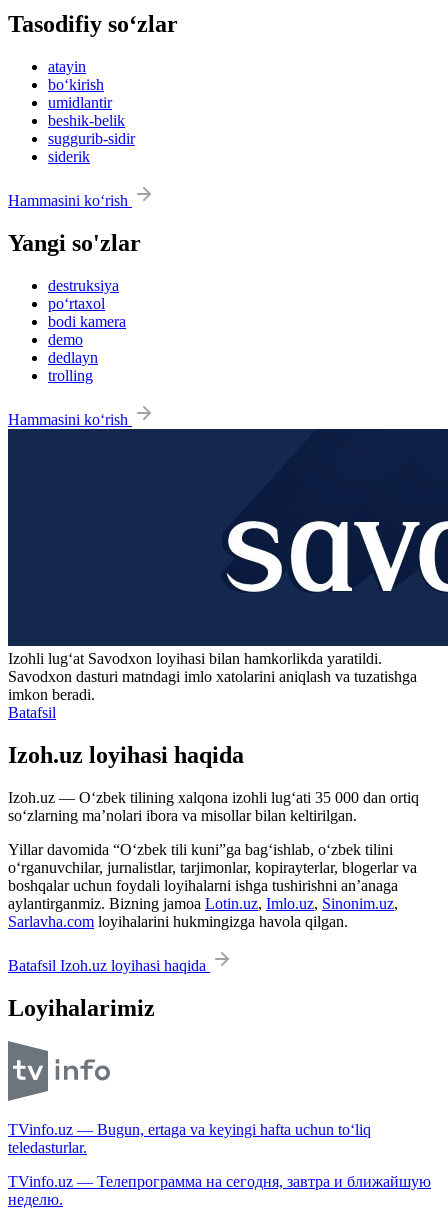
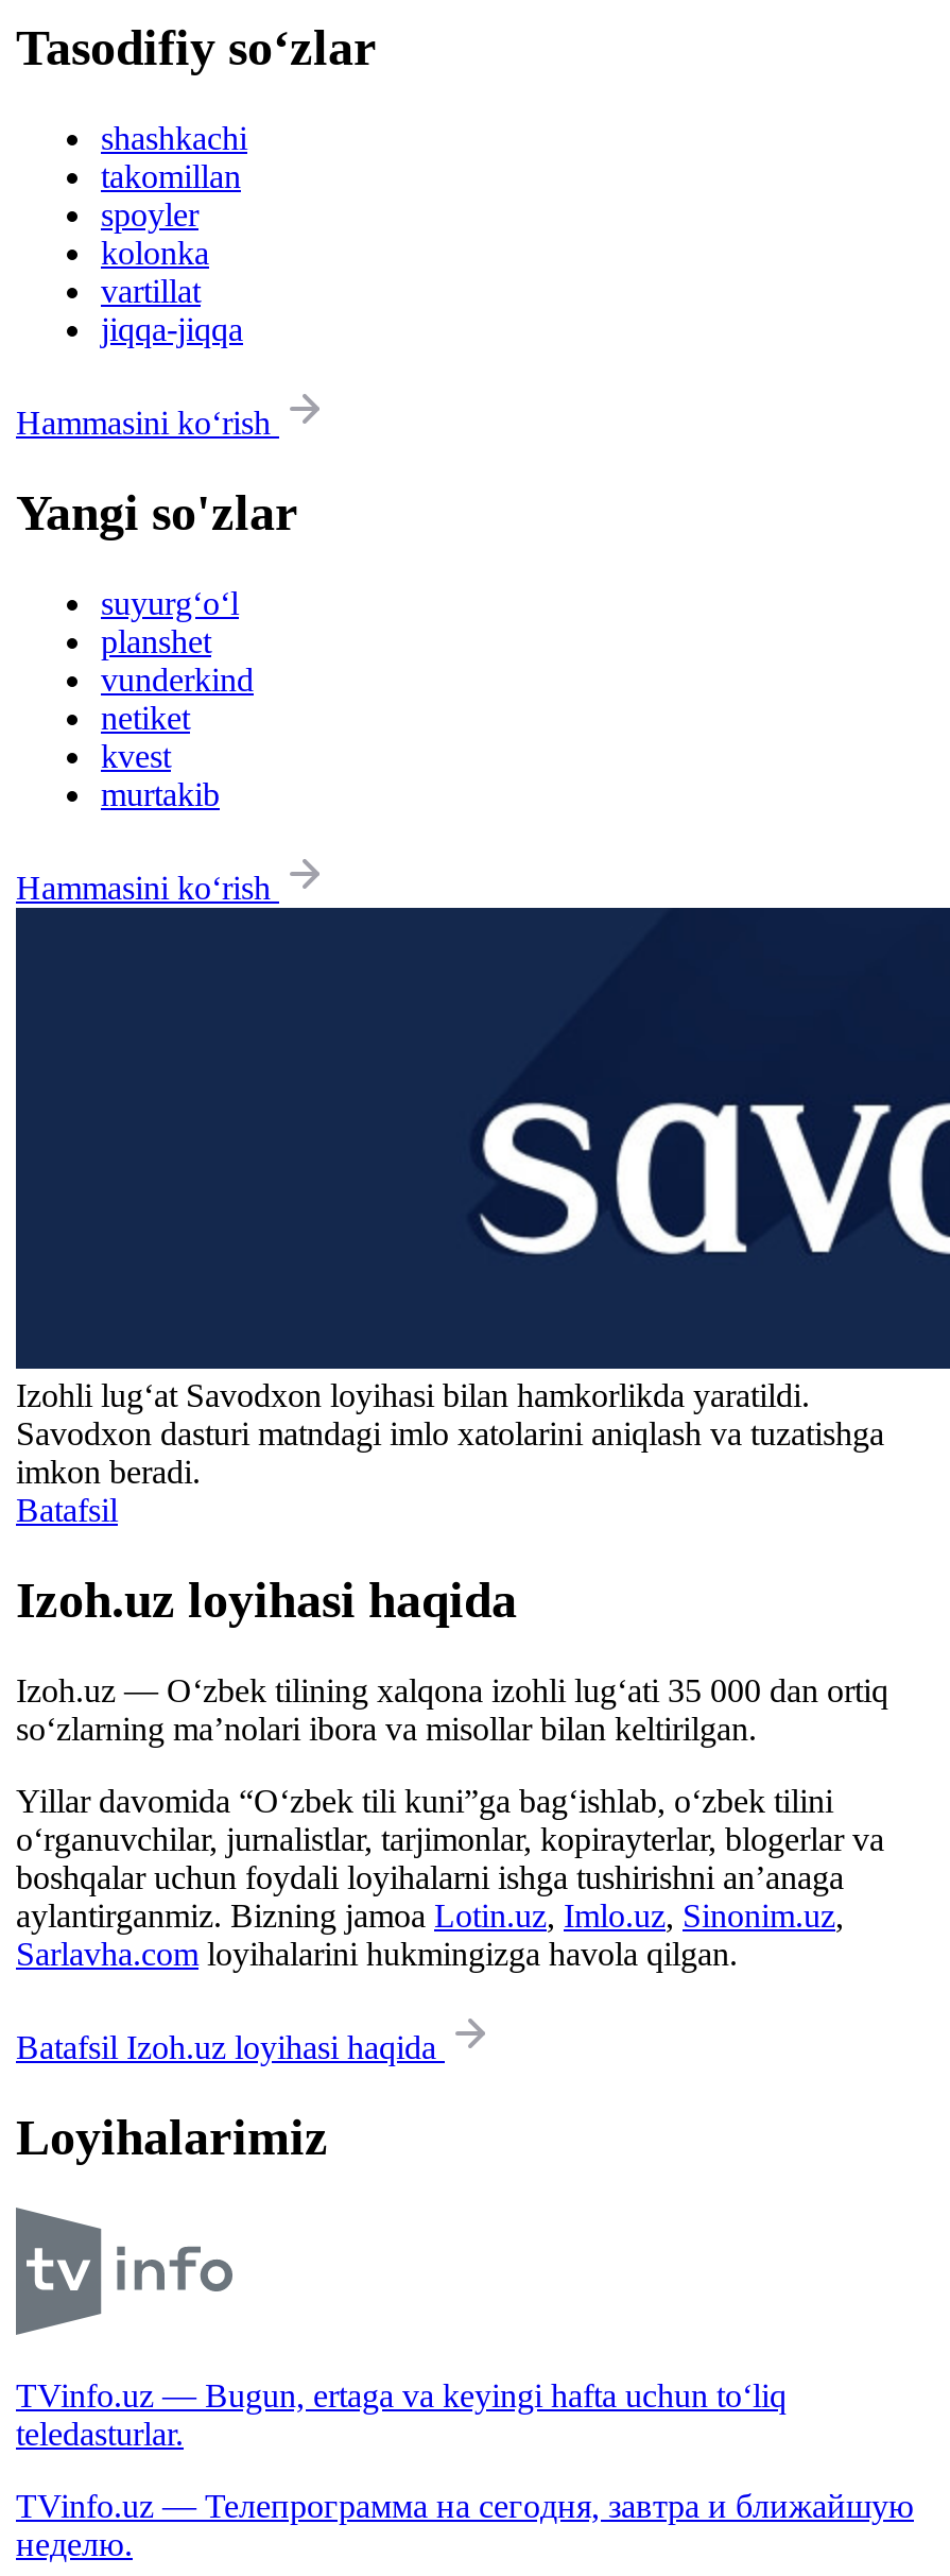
[48,58,135,165] atayin | bo‘kirish | umidlantir | beshik-belik | suggurib-sidir | siderik -> [101,120,247,347] shashkachi | takomillan | spoyler | kolonka | vartillat | jiqqa-jiqqa
[48,277,126,384] destruksiya | po‘rtaxol | bodi kamera | demo | dedlayn | trolling -> [101,585,254,812] suyurg‘o‘l | planshet | vunderkind | netiket | kvest | murtakib

